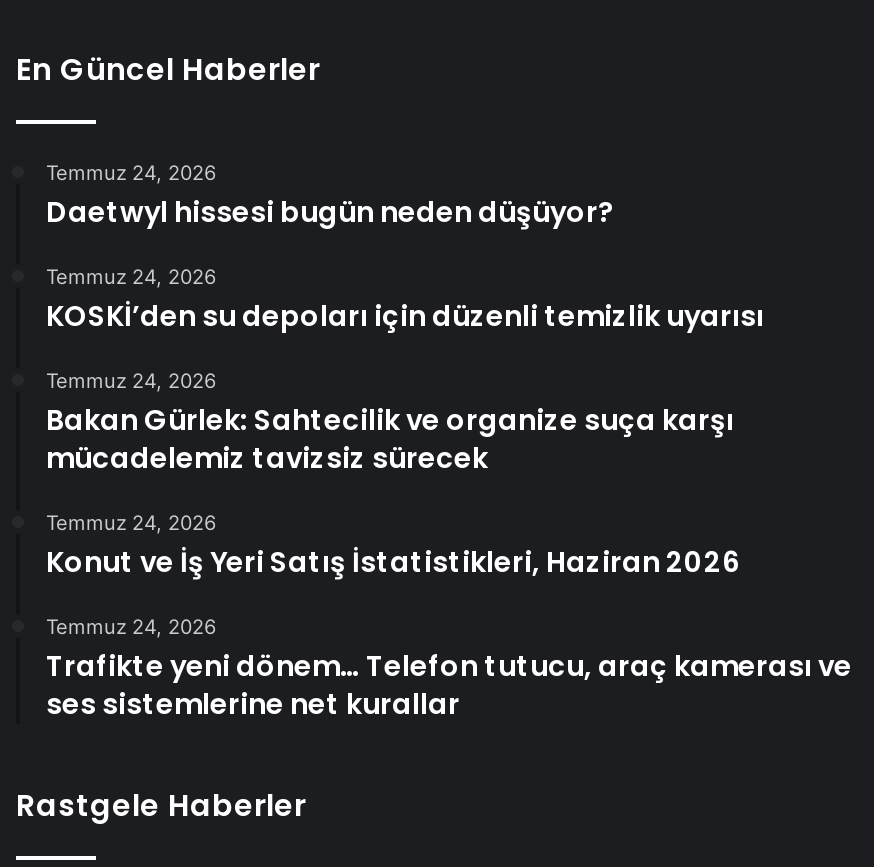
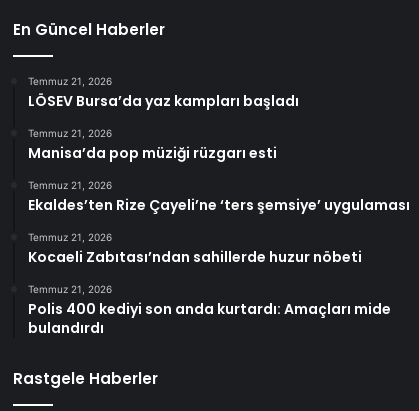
[46,161,614,233] Temmuz 24, 2026 | Daetwyl hissesi bugün neden düşüyor? -> [28,74,299,110] Temmuz 21, 2026 | LÖSEV Bursa’da yaz kampları başladı
[46,265,764,337] Temmuz 24, 2026 | KOSKİ’den su depoları için düzenli temizlik uyarısı -> [28,126,277,162] Temmuz 21, 2026 | Manisa’da pop müziği rüzgarı esti
[46,369,734,479] Temmuz 24, 2026 | Bakan Gürlek: Sahtecilik ve organize suça karşı | mücadelemiz tavizsiz sürecek -> [28,178,410,214] Temmuz 21, 2026 | Ekaldes’ten Rize Çayeli’ne ‘ters şemsiye’ uygulaması
[46,511,740,583] Temmuz 24, 2026 | Konut ve İş Yeri Satış İstatistikleri, Haziran 2026 -> [28,230,362,266] Temmuz 21, 2026 | Kocaeli Zabıtası’ndan sahillerde huzur nöbeti
[46,615,852,725] Temmuz 24, 2026 | Trafikte yeni dönem… Telefon tutucu, araç kamerası ve | ses sistemlerine net kurallar -> [28,282,391,337] Temmuz 21, 2026 | Polis 400 kediyi son anda kurtardı: Amaçları mide | bulandırdı

